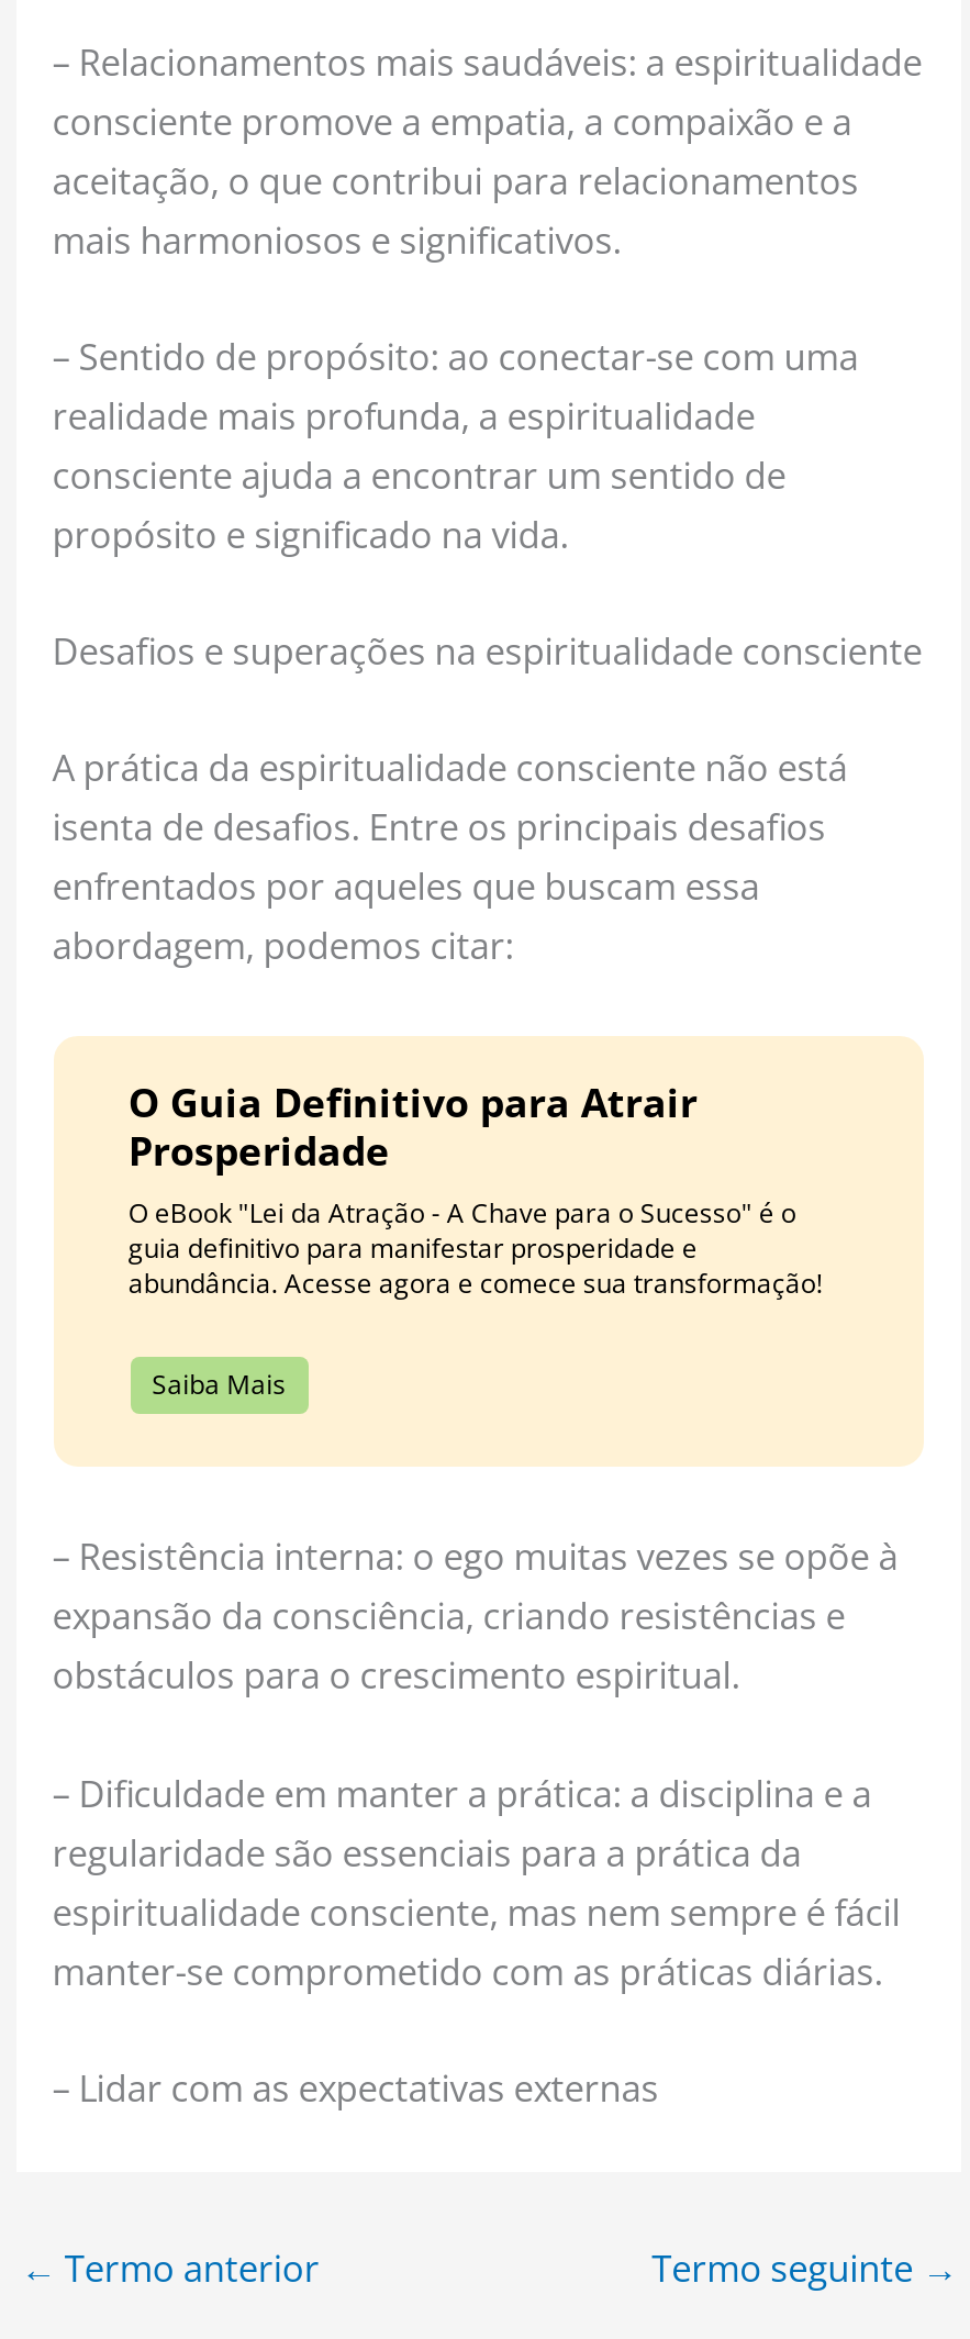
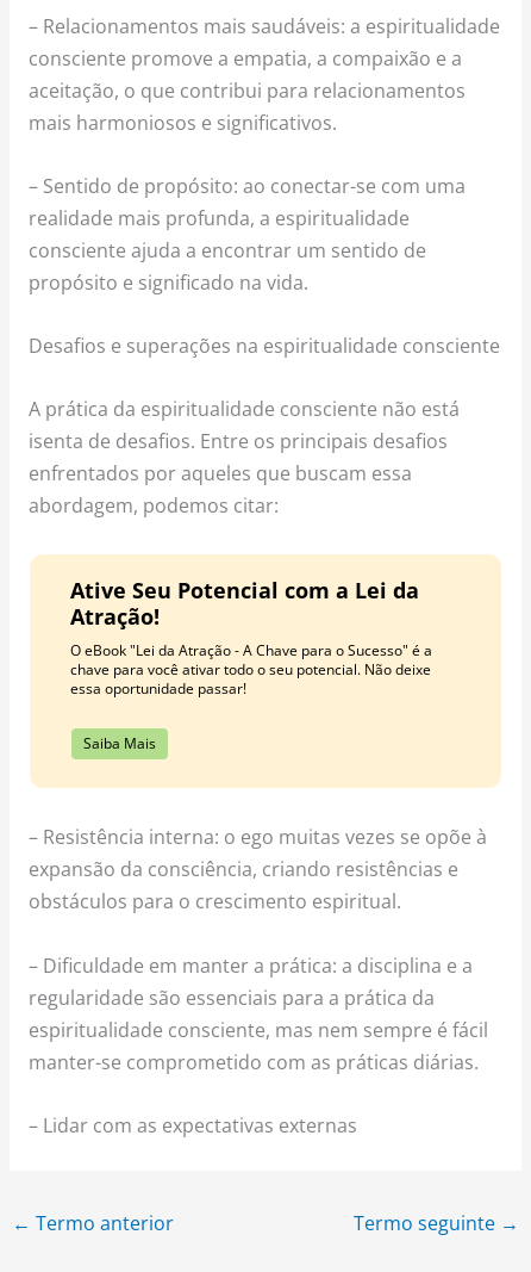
[128,1075,822,1302] O Guia Definitivo para Atrair | Prosperidade | O eBook "Lei da Atração - A Chave para o Sucesso" é o | guia definitivo para manifestar prosperidade e | abundância. Acesse agora e comece sua transformação! -> [70,576,432,698] Ative Seu Potencial com a Lei da | Atração! | O eBook "Lei da Atração - A Chave para o Sucesso" é a | chave para você ativar todo o seu potencial. Não deixe | essa oportunidade passar!

